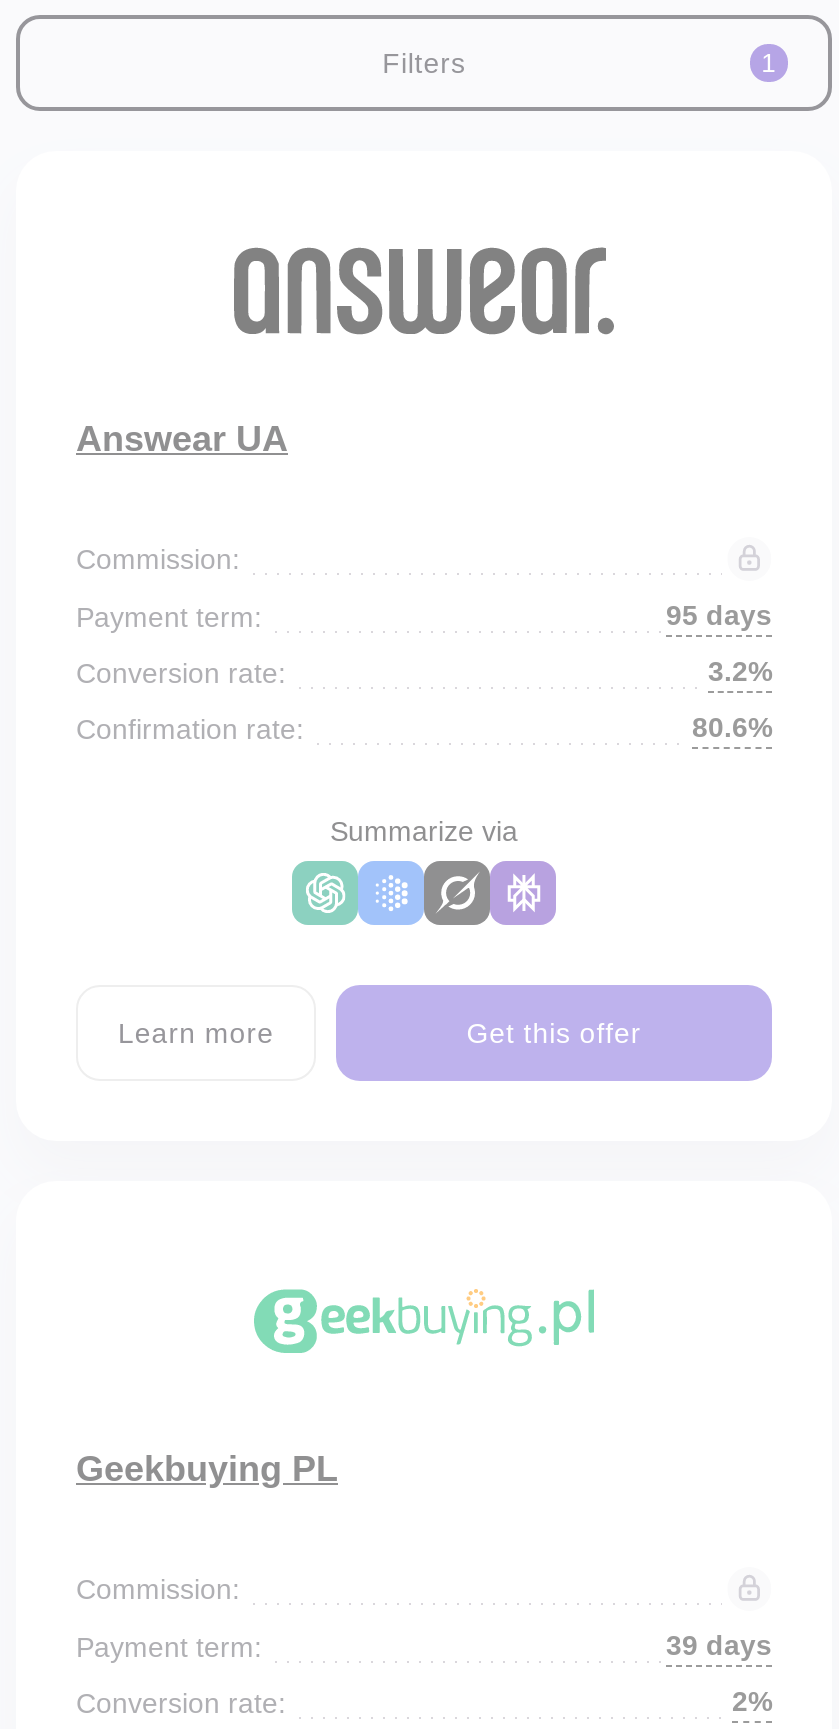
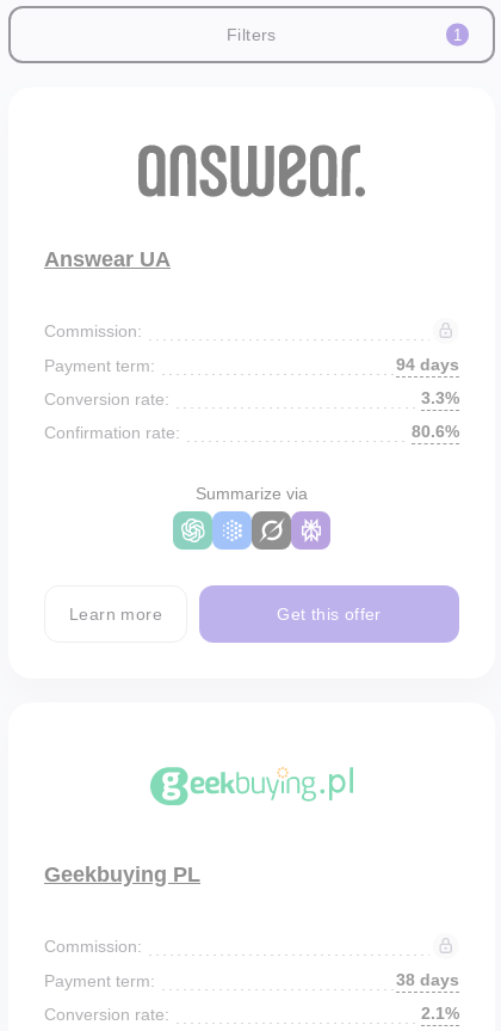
[666,599,772,631] 95 days -> [396,355,459,374] 94 days
[708,655,772,687] 3.2% -> [421,388,459,407] 3.3%
[666,1629,772,1661] 39 days -> [396,970,459,989] 38 days
[732,1685,772,1717] 2% -> [421,1004,459,1023] 2.1%

